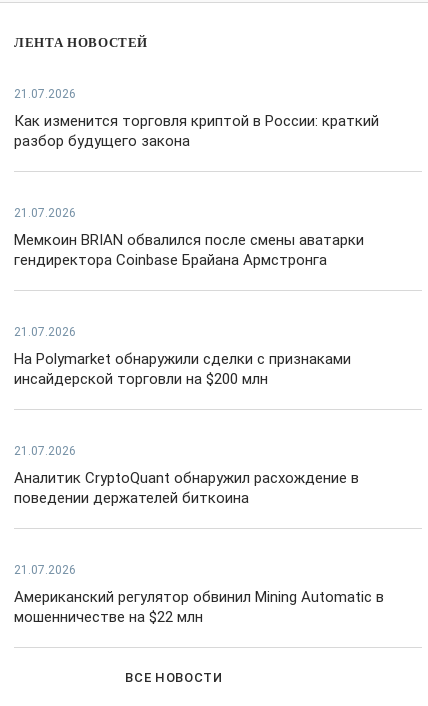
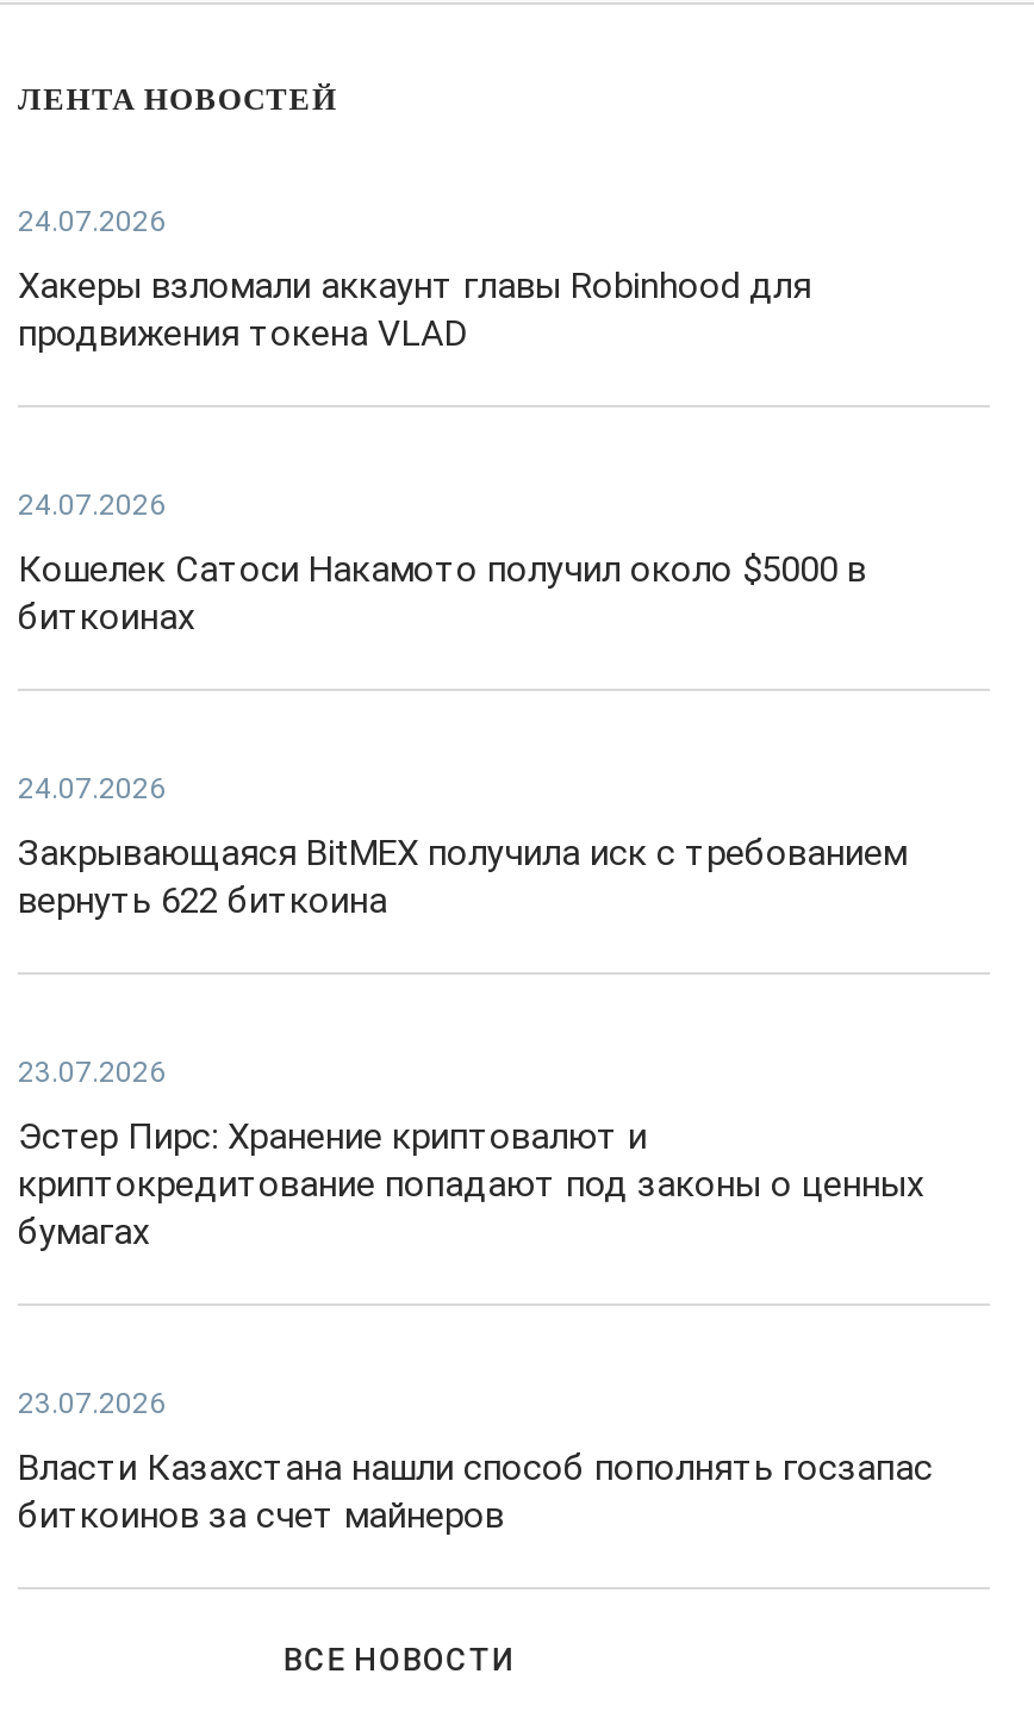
[14,86,76,100] 21.07.2026 -> [18,204,166,237] 24.07.2026
[14,111,379,149] Как изменится торговля криптой в России: краткий | разбор будущего закона -> [18,263,811,354] Хакеры взломали аккаунт главы Robinhood для | продвижения токена VLAD
[14,205,76,219] 21.07.2026 -> [18,487,166,521] 24.07.2026
[14,230,364,268] Мемкоин BRIAN обвалился после смены аватарки | гендиректора Coinbase Брайана Армстронга -> [18,547,866,637] Кошелек Сатоси Накамото получил около $5000 в | биткоинах
[14,324,76,338] 21.07.2026 -> [18,771,166,804] 24.07.2026
[14,349,351,387] На Polymarket обнаружили сделки с признаками | инсайдерской торговли на $200 млн -> [18,830,907,921] Закрывающаяся BitMEX получила иск с требованием | вернуть 622 биткоина
[14,443,76,457] 21.07.2026 -> [18,1054,166,1088] 23.07.2026
[14,468,359,506] Аналитик CryptoQuant обнаружил расхождение в | поведении держателей биткоина -> [18,1114,923,1252] Эстер Пирс: Хранение криптовалют и | криптокредитование попадают под законы о ценных | бумагах
[14,562,76,576] 21.07.2026 -> [18,1386,166,1419] 23.07.2026
[14,587,384,625] Американский регулятор обвинил Mining Automatic в | мошенничестве на $22 млн -> [18,1445,933,1536] Власти Казахстана нашли способ пополнять госзапас | биткоинов за счет майнеров

